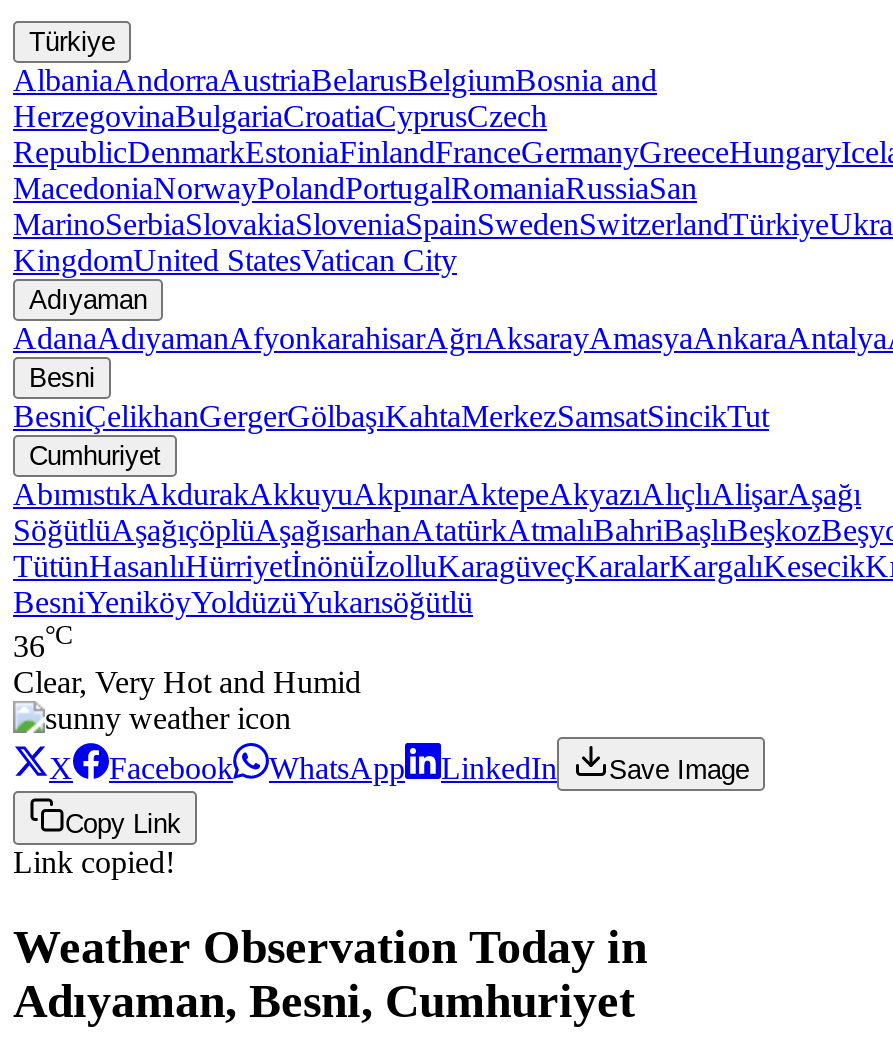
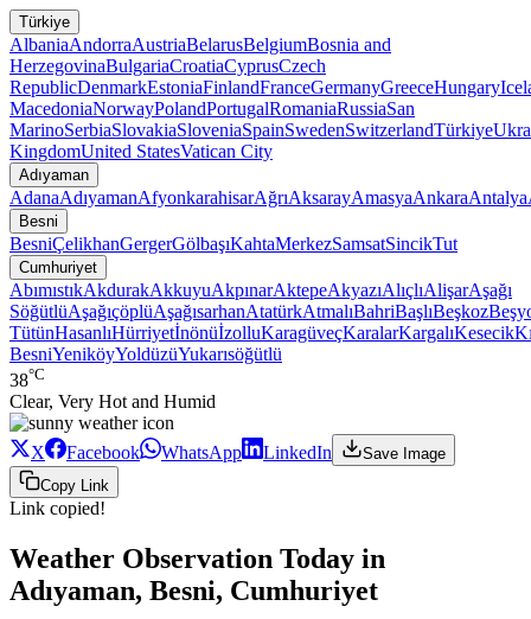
[13,620,73,663] 36°C -> [9,365,45,390] 38°C

